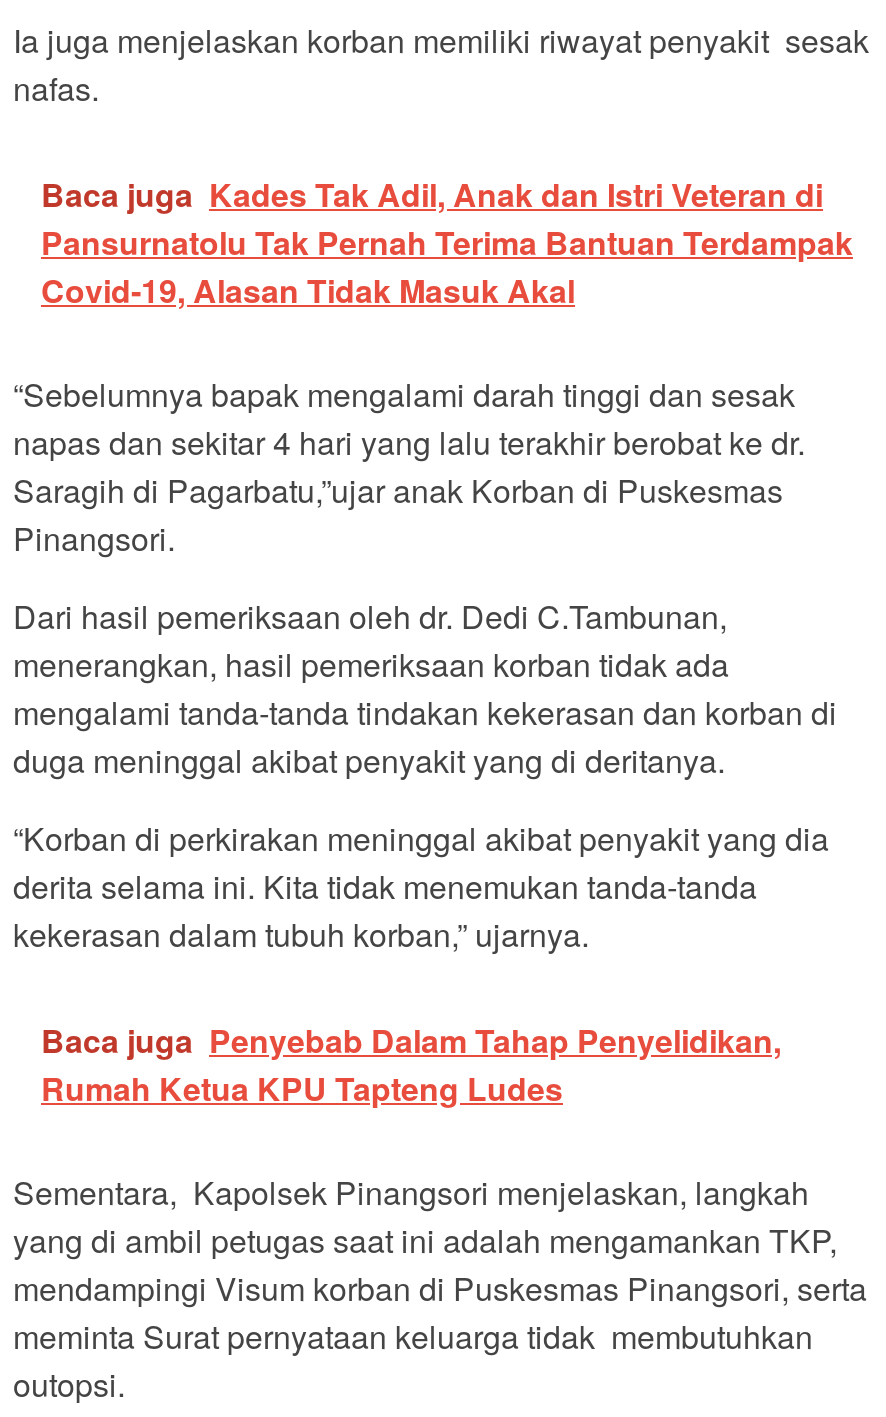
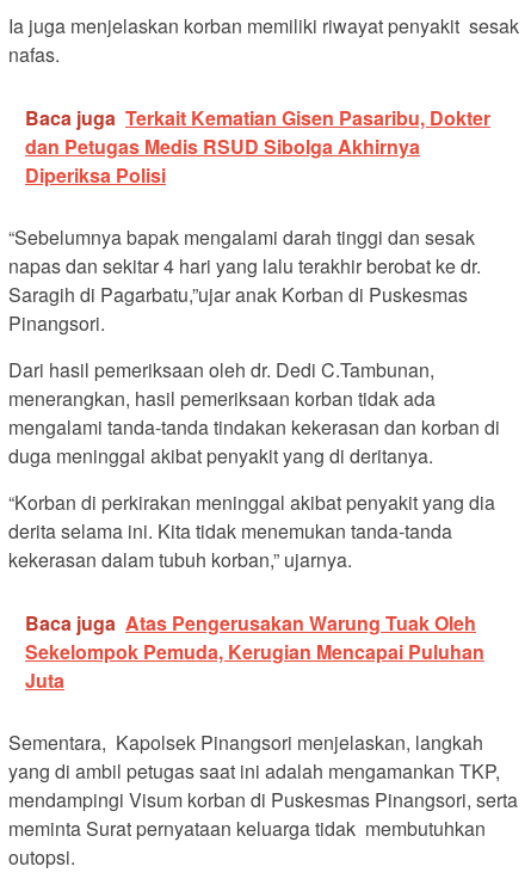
[41,172,853,314] Baca juga Kades Tak Adil, Anak dan Istri Veteran di | Pansurnatolu Tak Pernah Terima Bantuan Terdampak | Covid-19, Alasan Tidak Masuk Akal -> [25,103,490,188] Baca juga Terkait Kematian Gisen Pasaribu, Dokter | dan Petugas Medis RSUD Sibolga Akhirnya | Diperiksa Polisi
[41,1018,781,1112] Baca juga Penyebab Dalam Tahap Penyelidikan, | Rumah Ketua KPU Tapteng Ludes -> [25,609,484,693] Baca juga Atas Pengerusakan Warung Tuak Oleh | Sekelompok Pemuda, Kerugian Mencapai Puluhan | Juta

